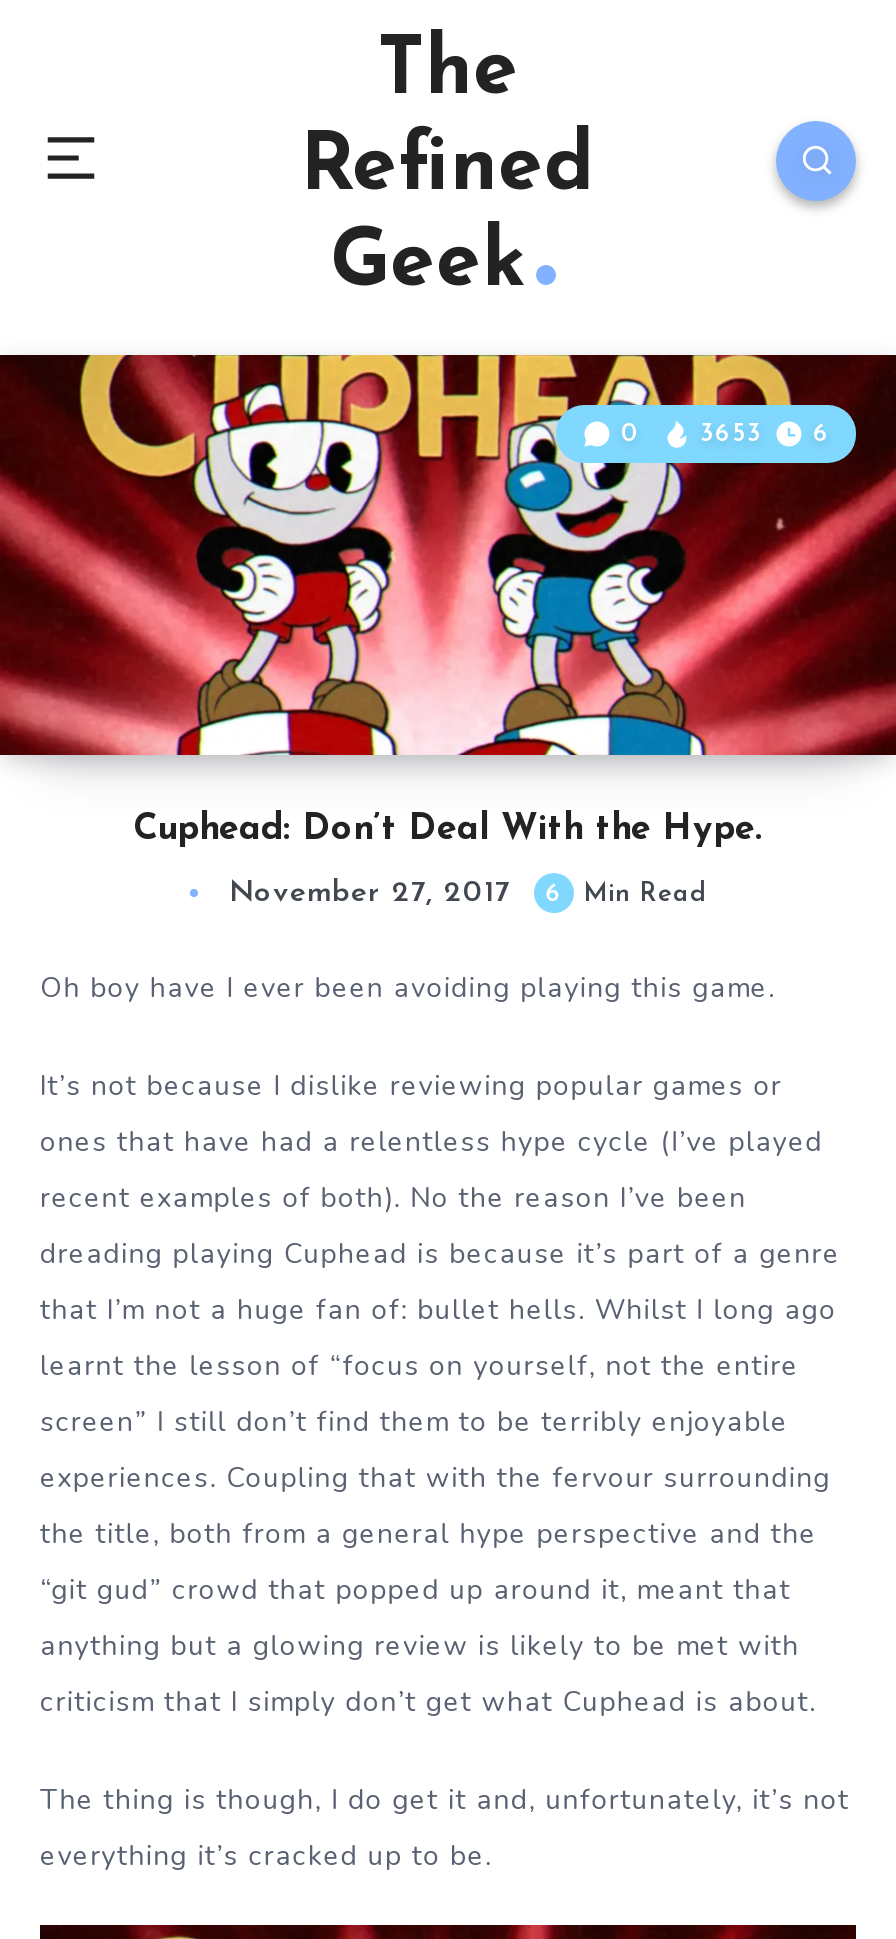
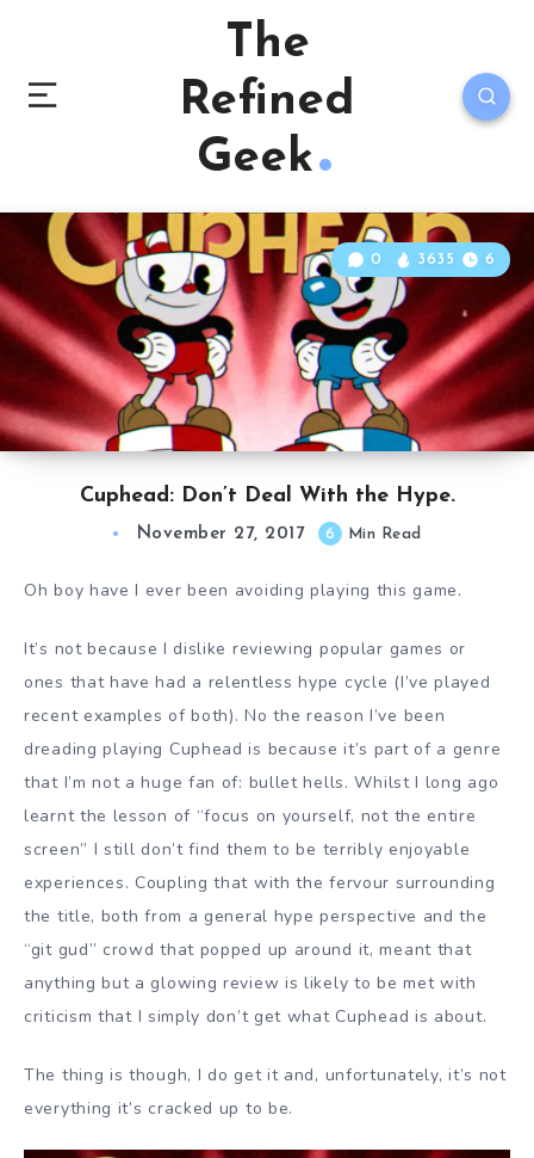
[691,421,762,447] 3653 -> [412,252,454,267] 3635

